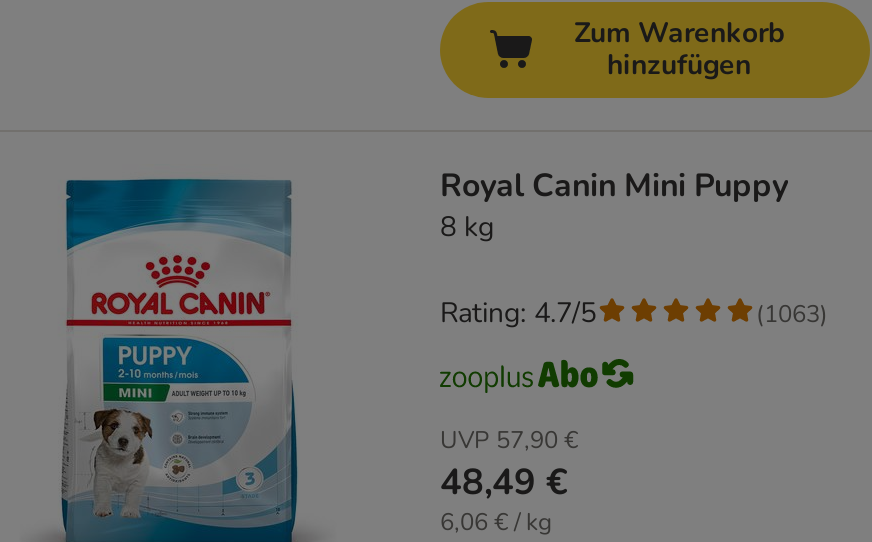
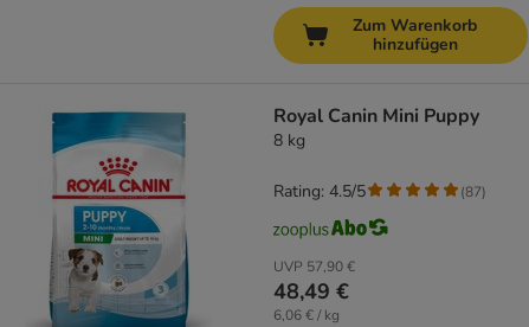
[440,294,596,332] Rating: 4.7/5 -> [273,180,366,203] Rating: 4.5/5
[756,297,828,329] (1063) -> [460,182,486,201] (87)

